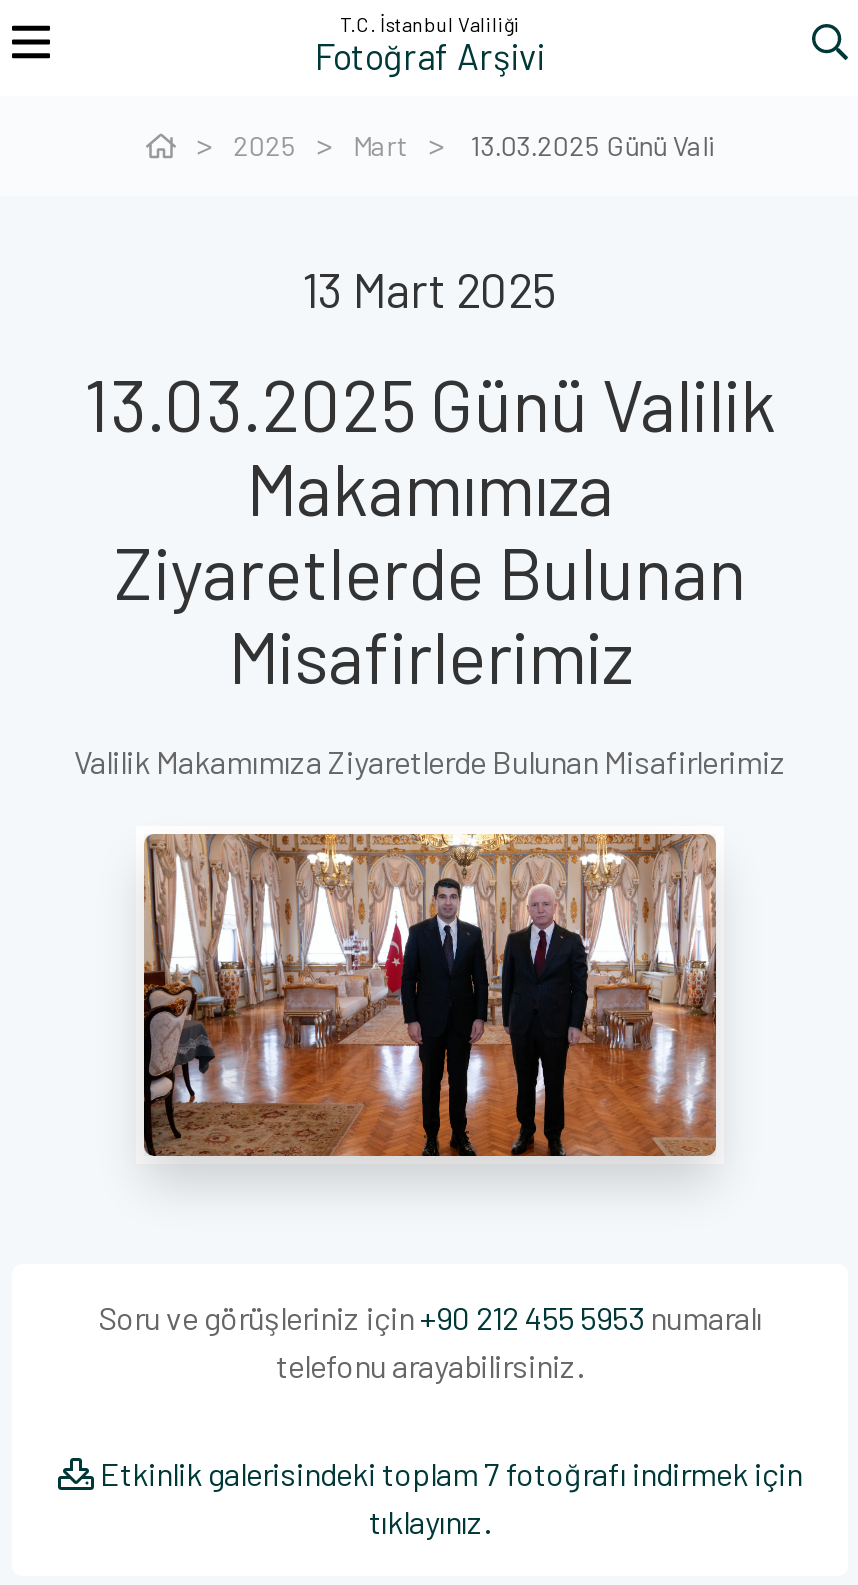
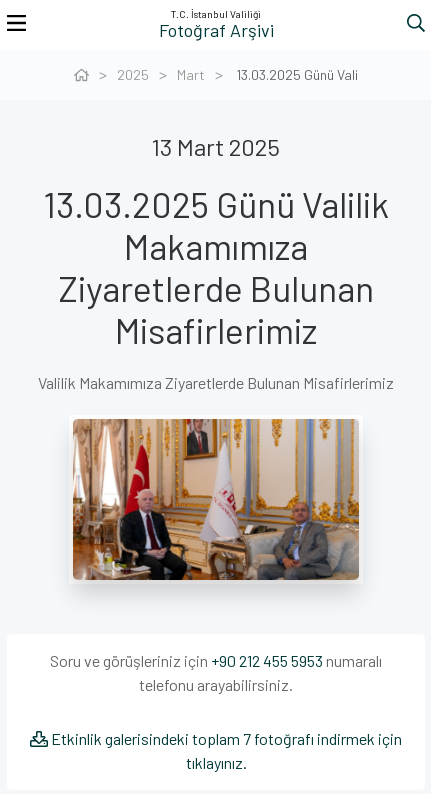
[142,832,716,1158] [image] -> [72,418,359,581] [image]

